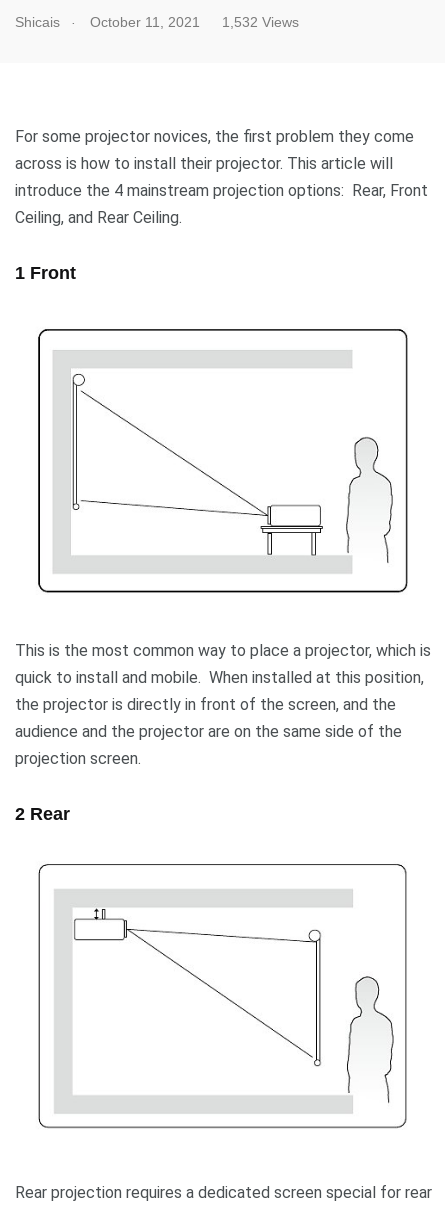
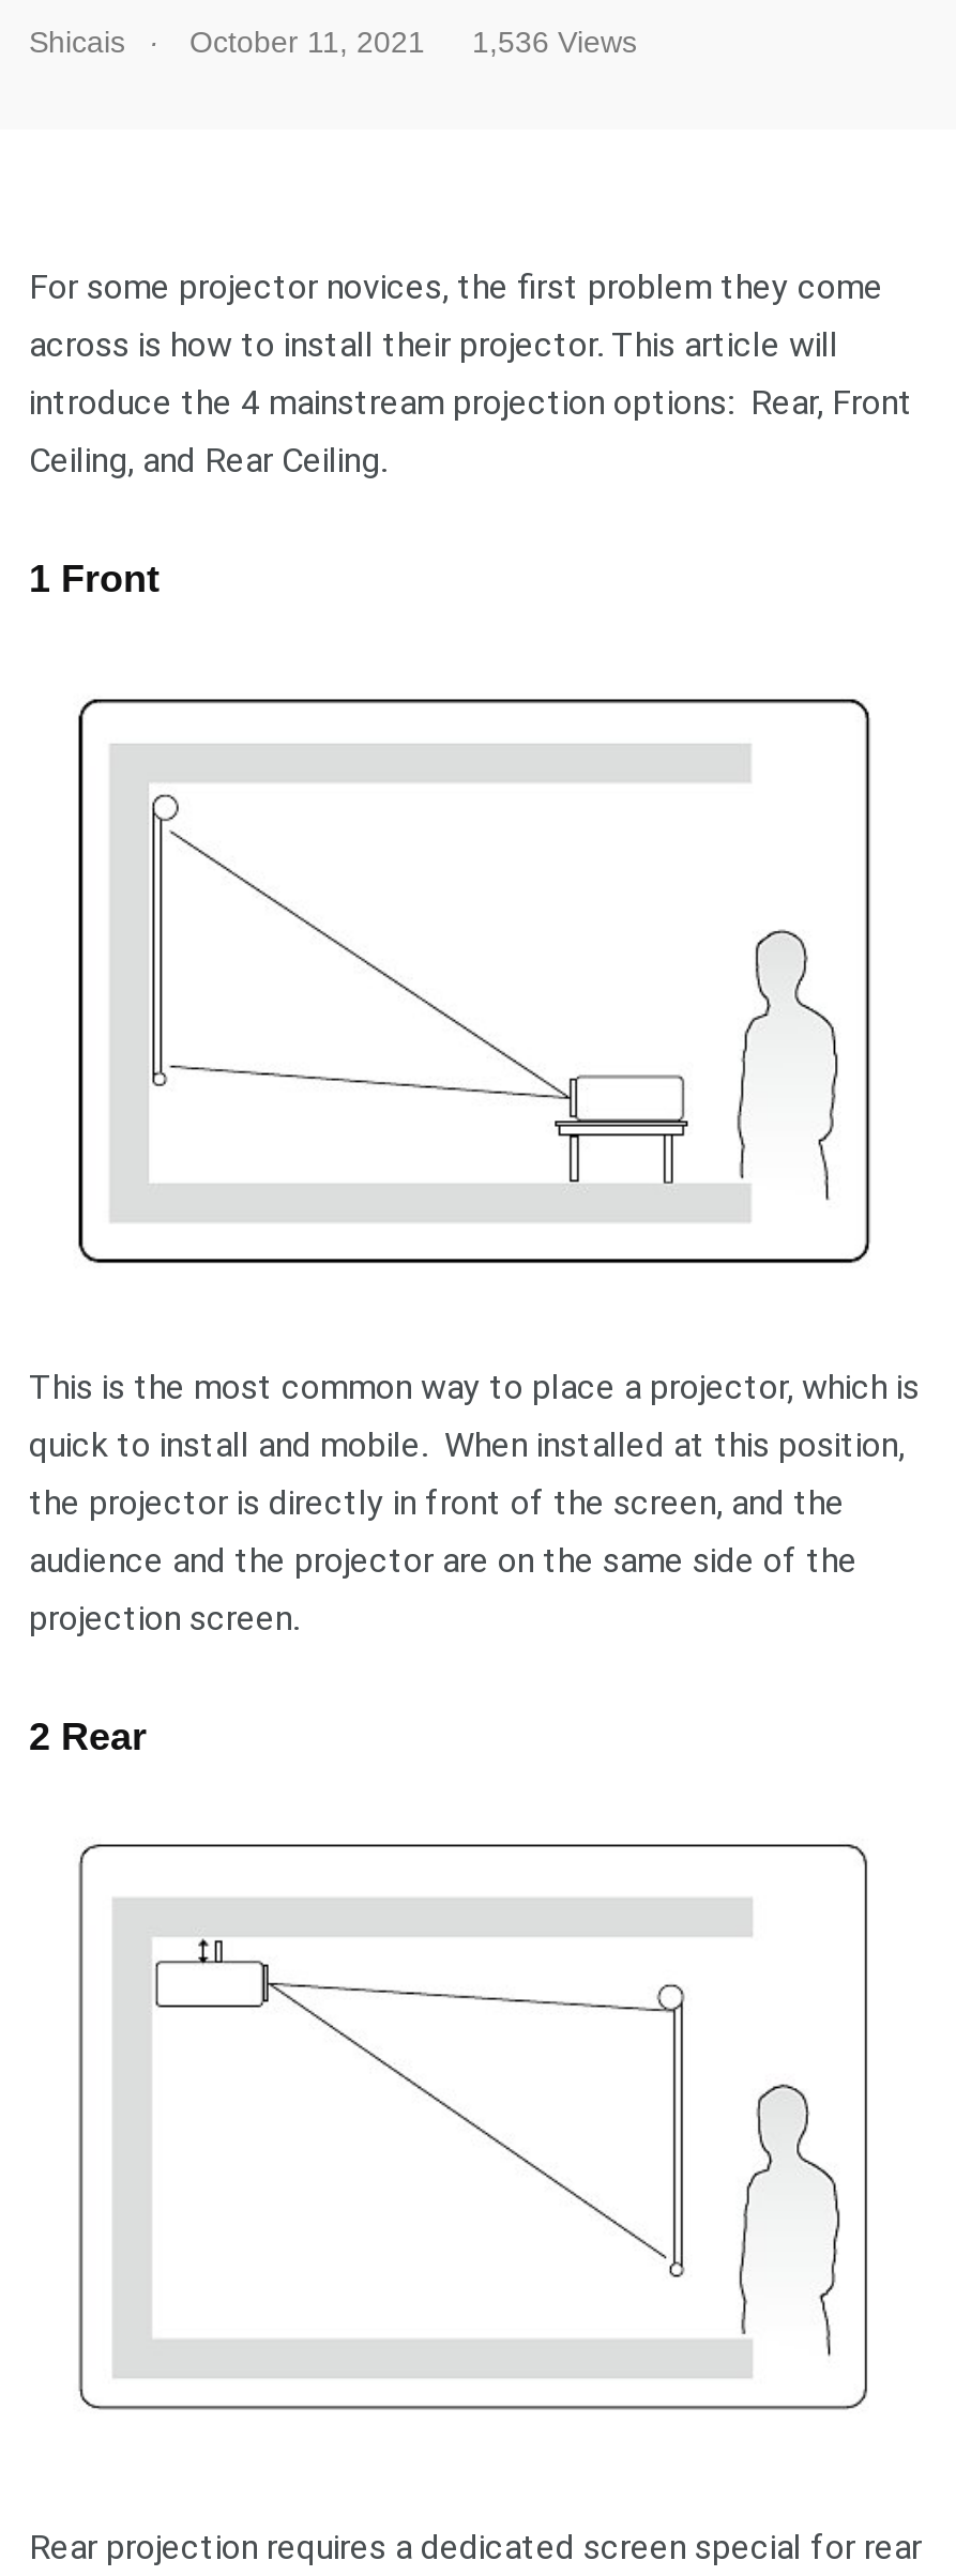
[222,14,299,30] 1,532 Views -> [472,24,637,58] 1,536 Views

